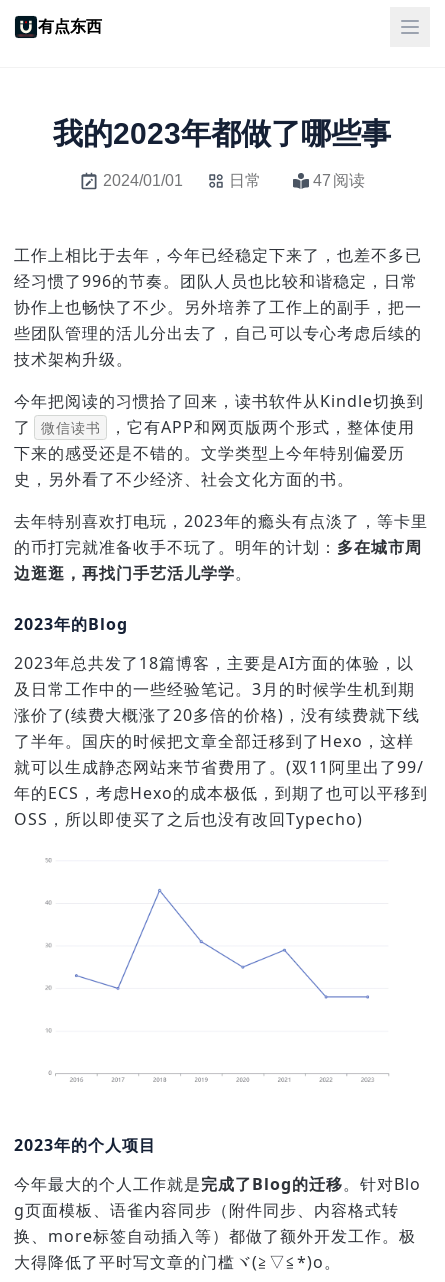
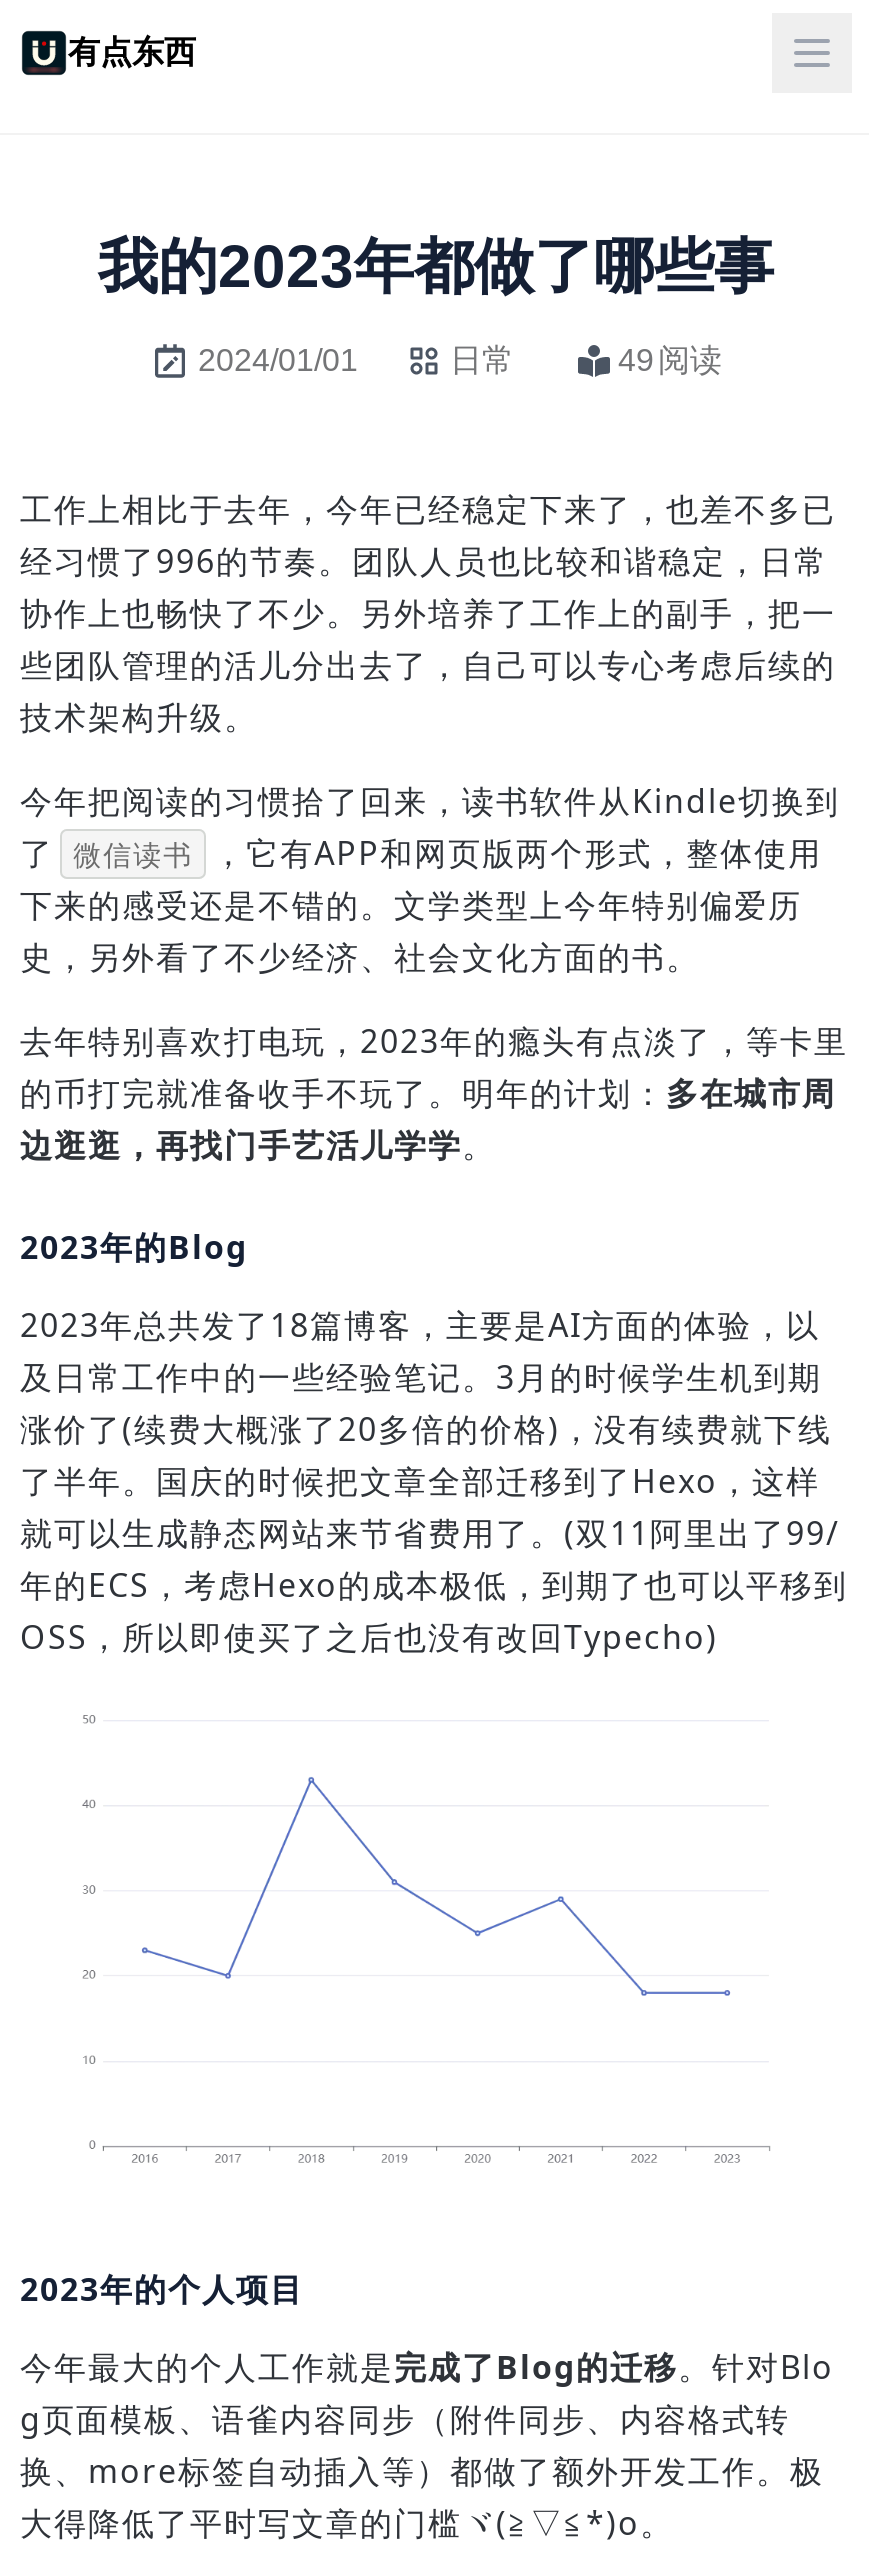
[313,172,365,189] 47 阅读 -> [618,343,722,377] 49 阅读

